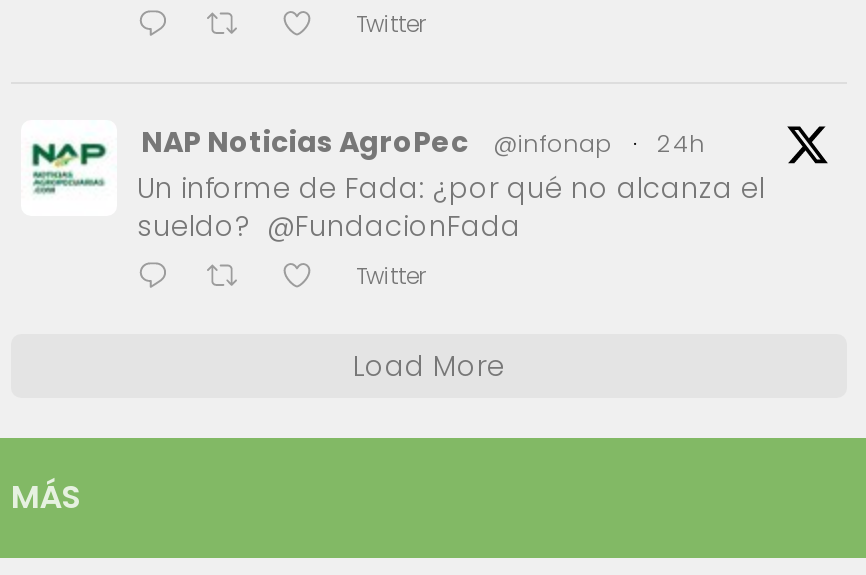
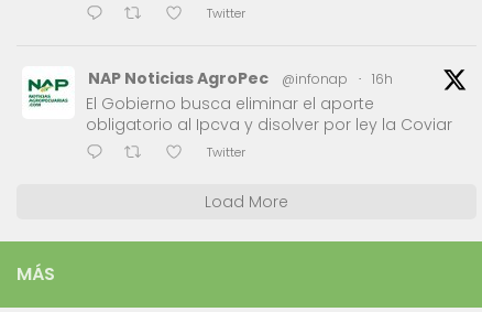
[137,127,765,247] 24h | Un informe de Fada: ¿por qué no alcanza el | sueldo? @FundacionFada -> [86,70,452,136] 16h | El Gobierno busca eliminar el aporte | obligatorio al Ipcva y disolver por ley la Coviar

